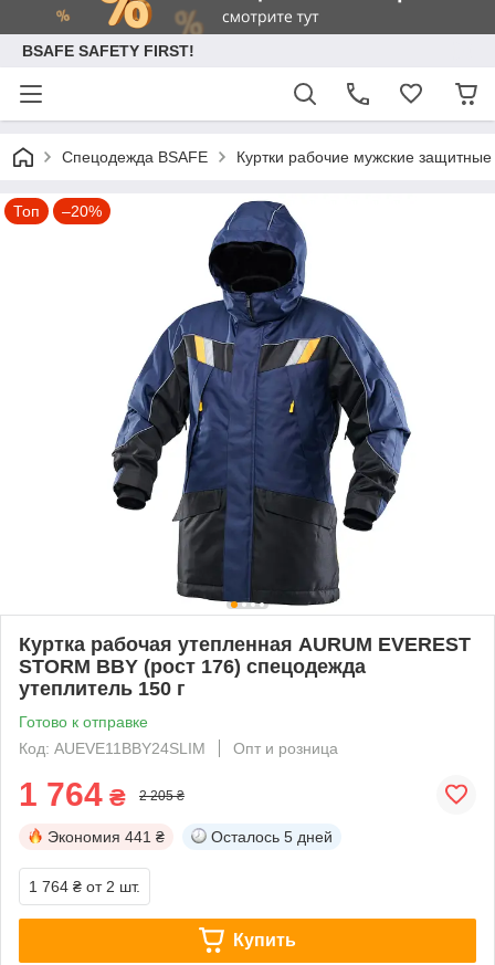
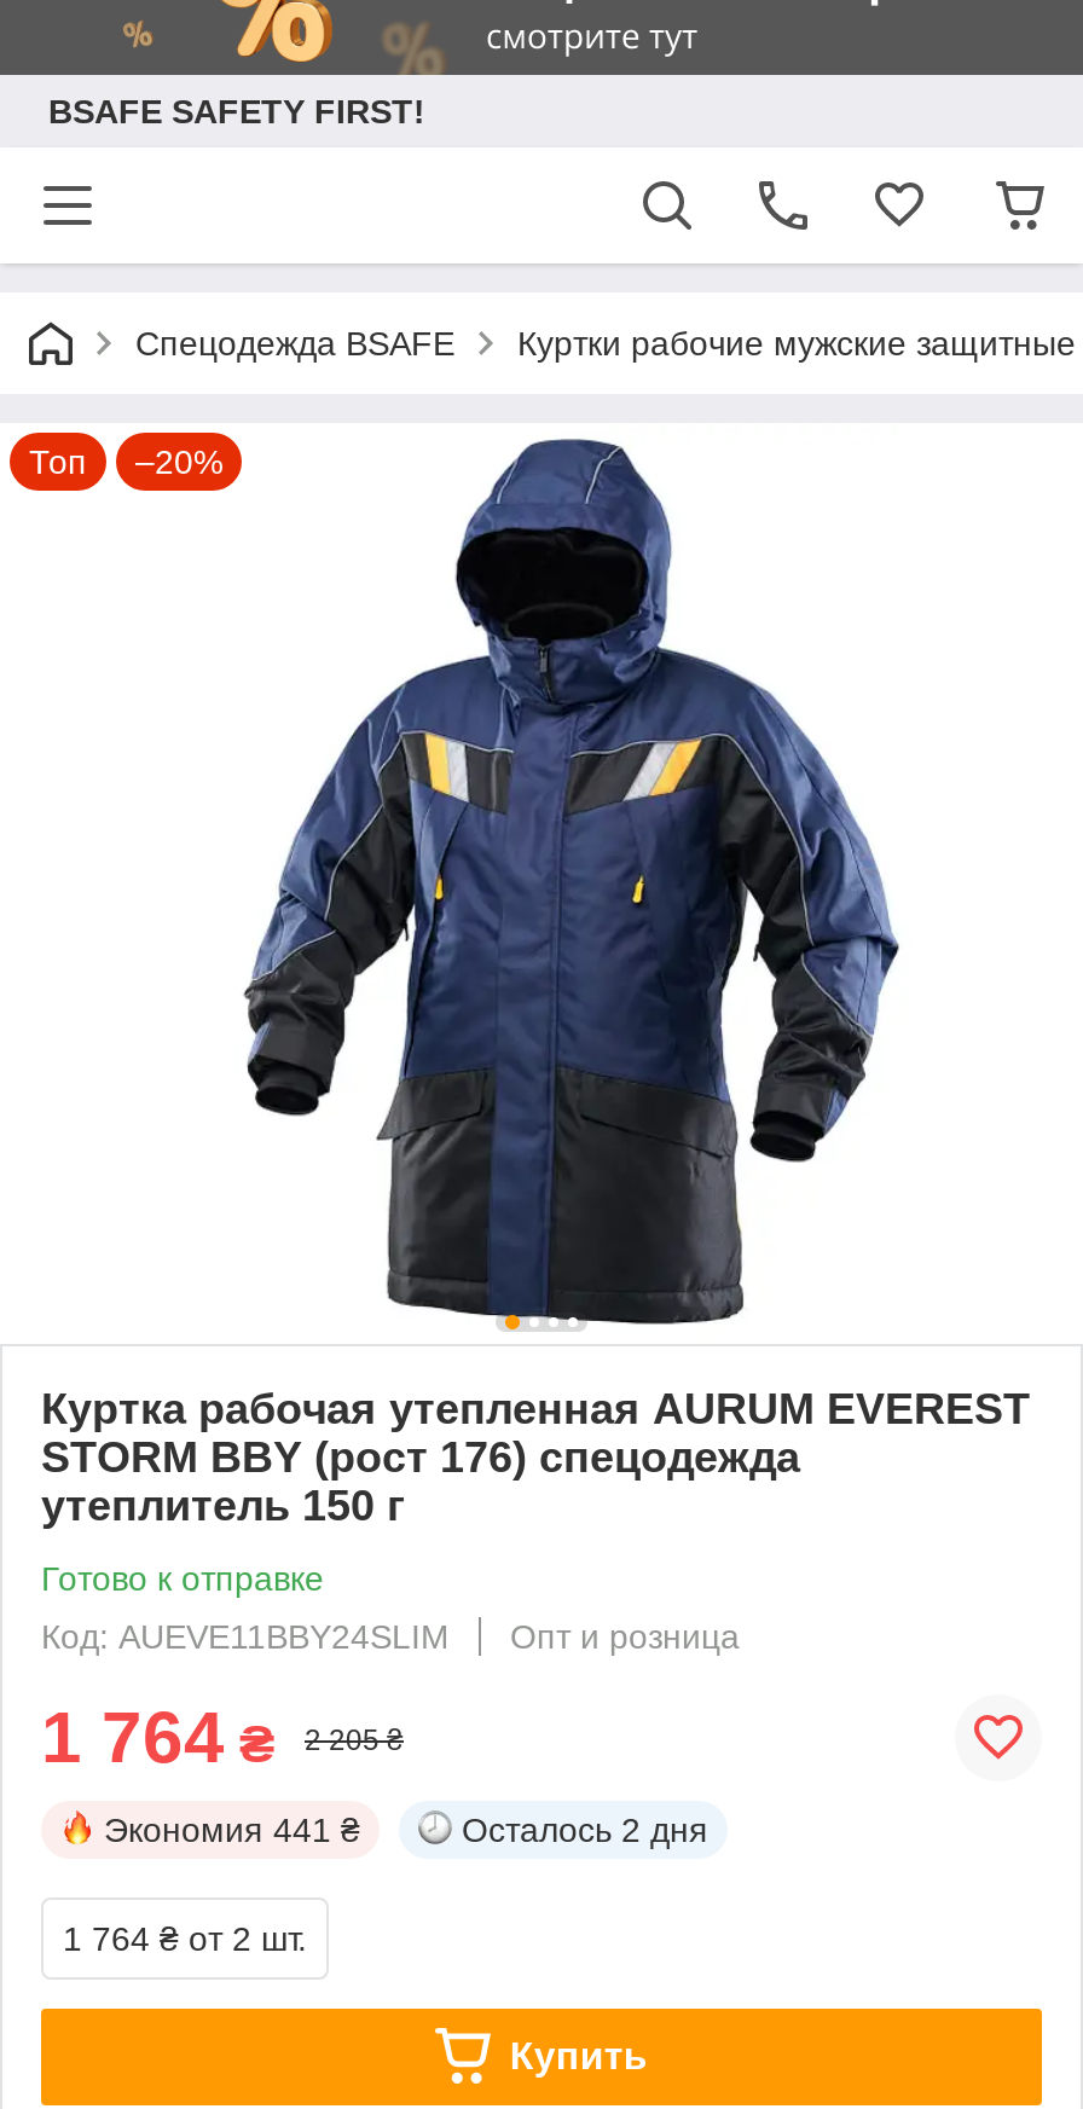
[211,828,333,845] Осталось 5 дней -> [462,1810,708,1849] Осталось 2 дня

